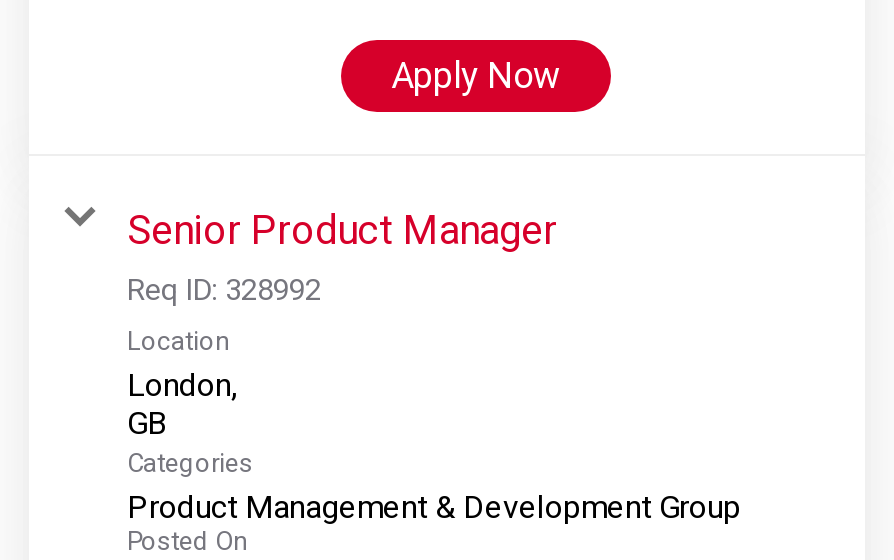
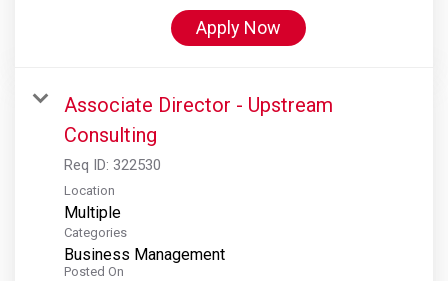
[127,205,557,307] Senior Product Manager | Req ID: 328992 -> [64,93,333,174] Associate Director - Upstream | Consulting | Req ID: 322530
moved [127,325,229,355] -> [64,183,115,198]: Location
[127,365,237,403] London, -> [64,203,121,222] Multiple
[127,487,741,525] Product Management & Development Group -> [64,245,225,264] Business Management

